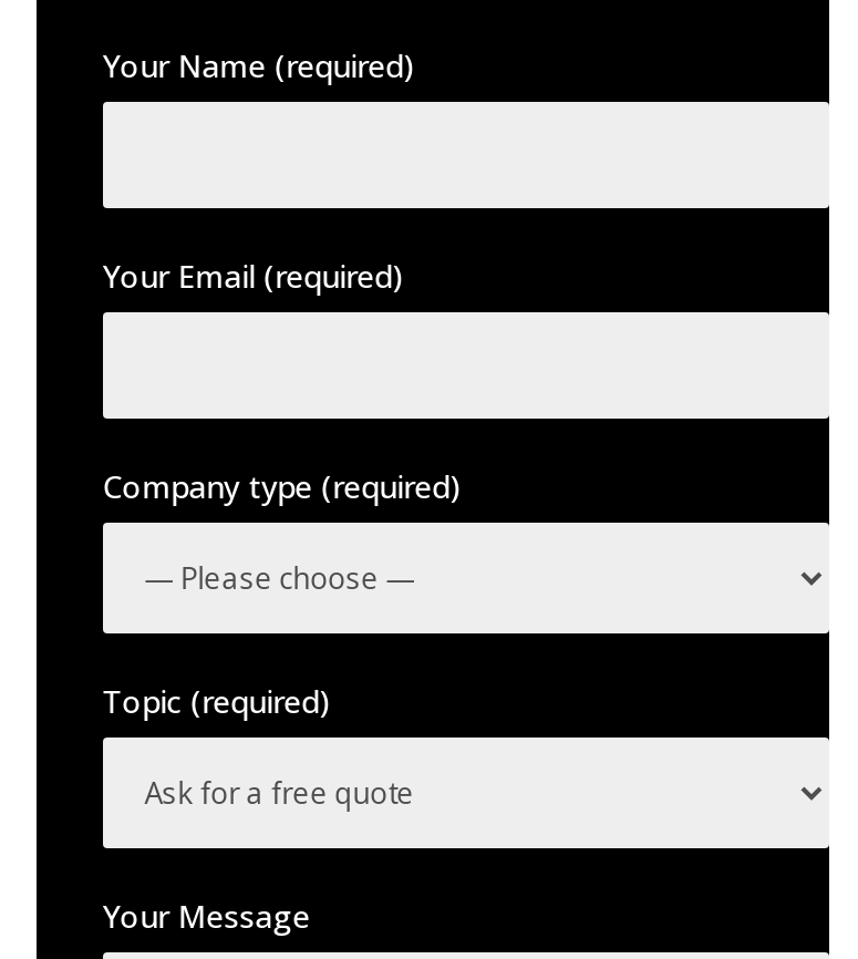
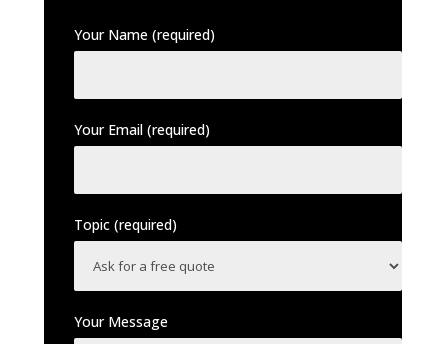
[103,465,461,507] Company type (required) -> none

